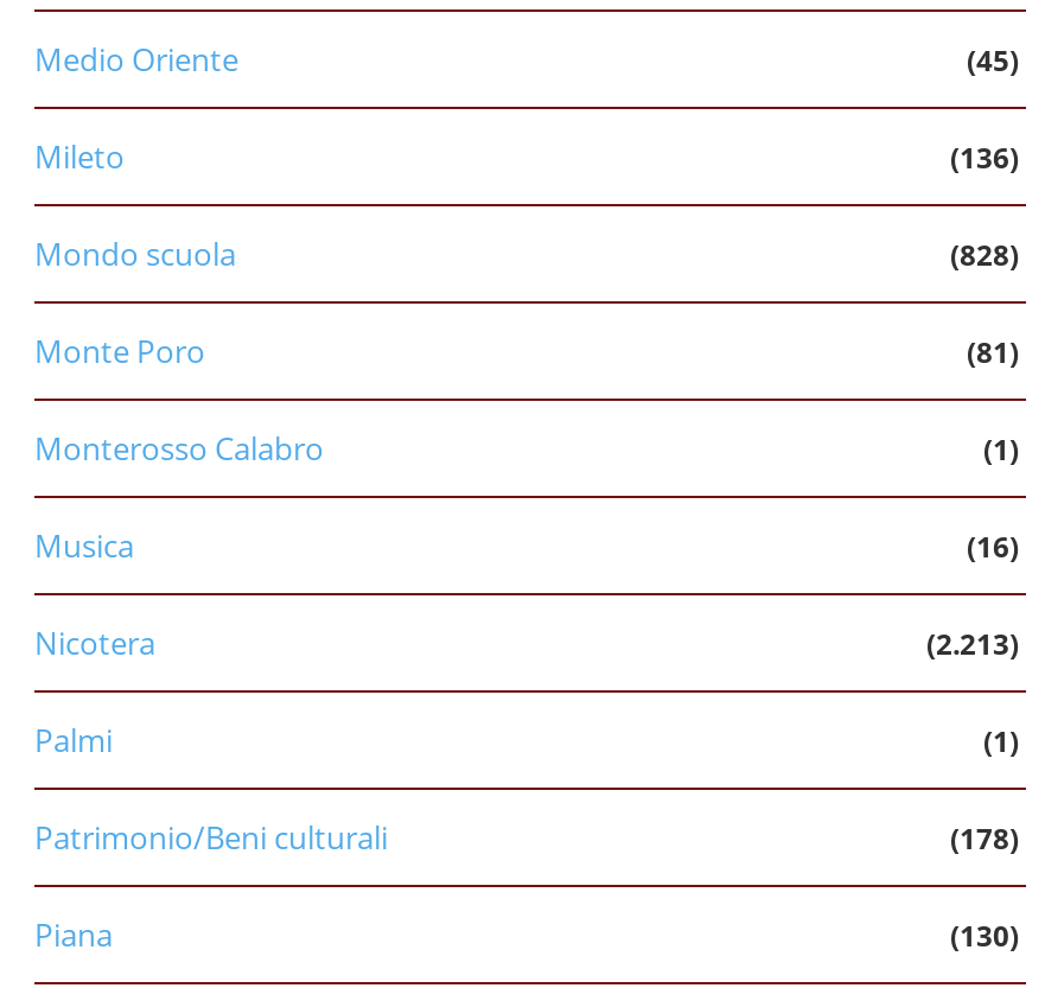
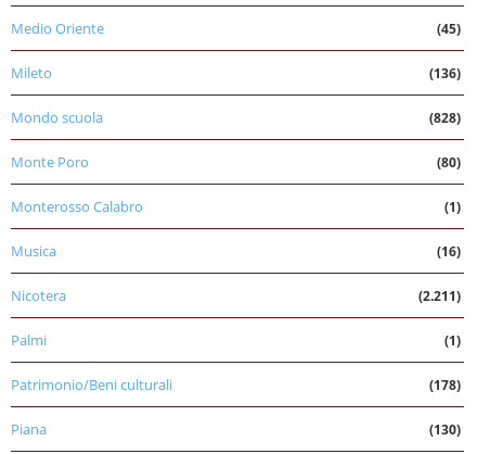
[967,333,1019,373] (81) -> [437,154,461,172] (80)
[926,625,1019,665] (2.213) -> [418,287,461,306] (2.211)

